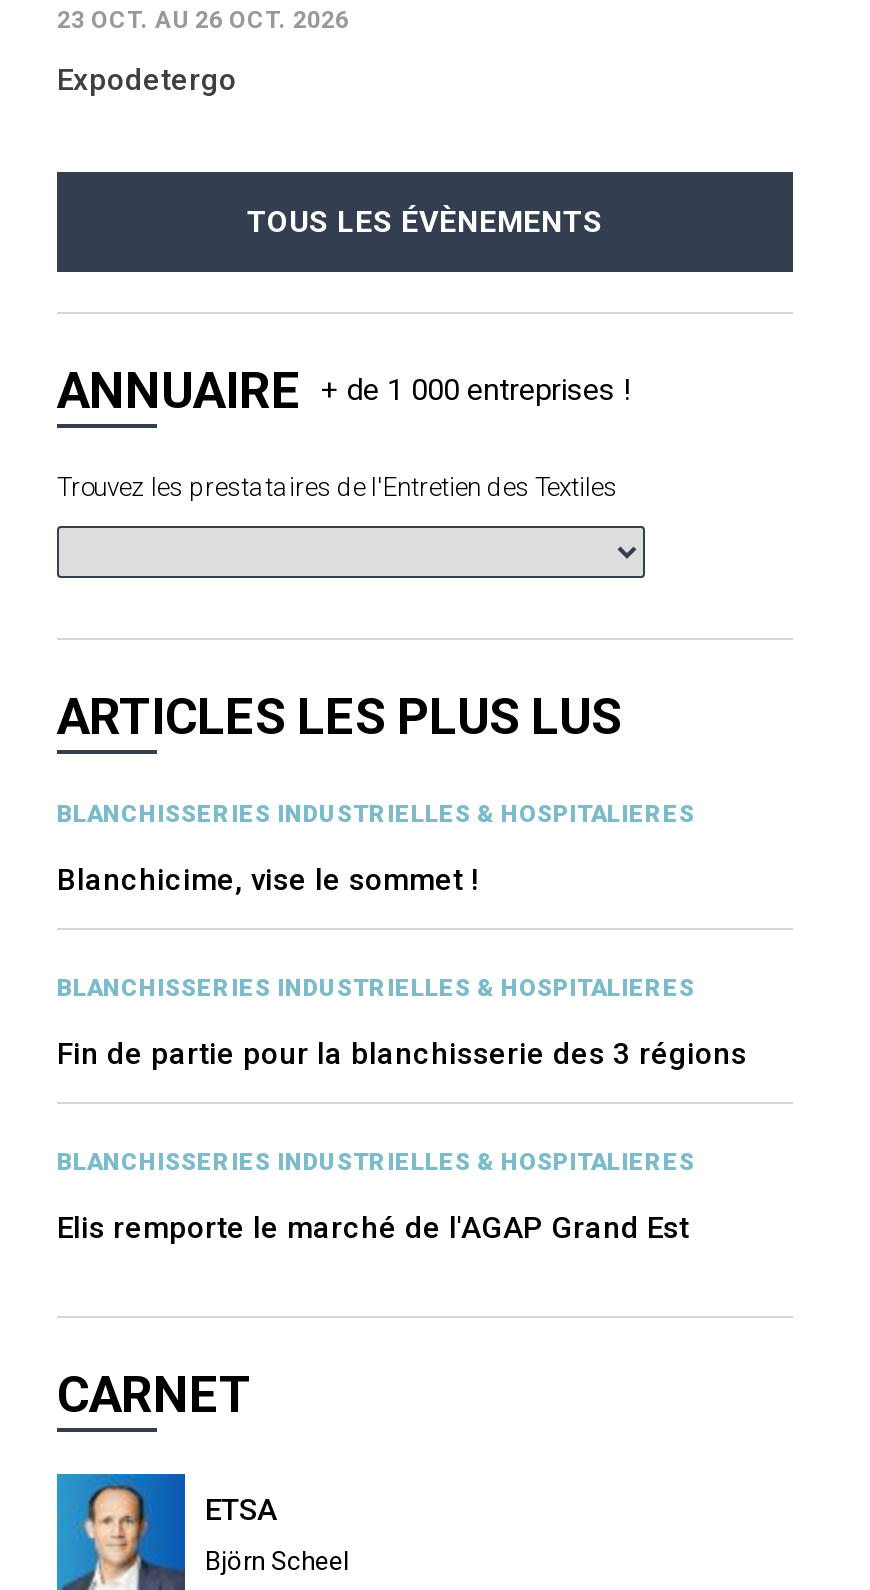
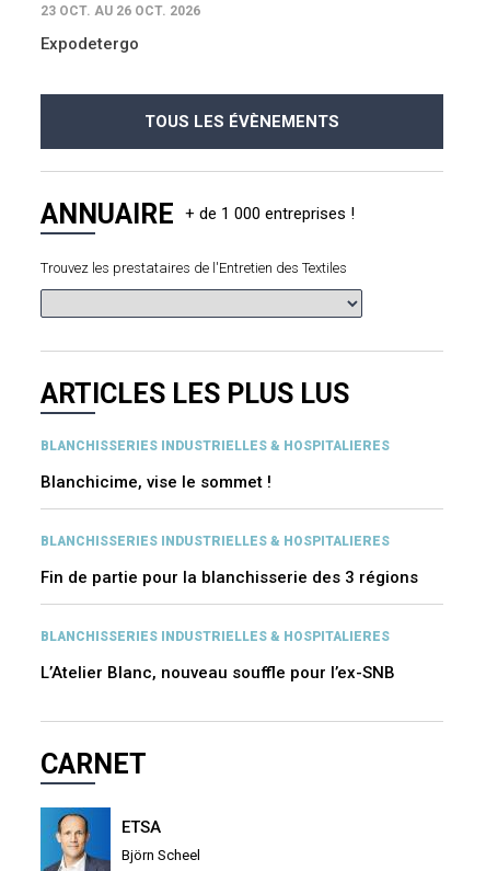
[57,1211,689,1247] Elis remporte le marché de l'AGAP Grand Est -> [40,663,395,683] L’Atelier Blanc, nouveau souffle pour l’ex-SNB

